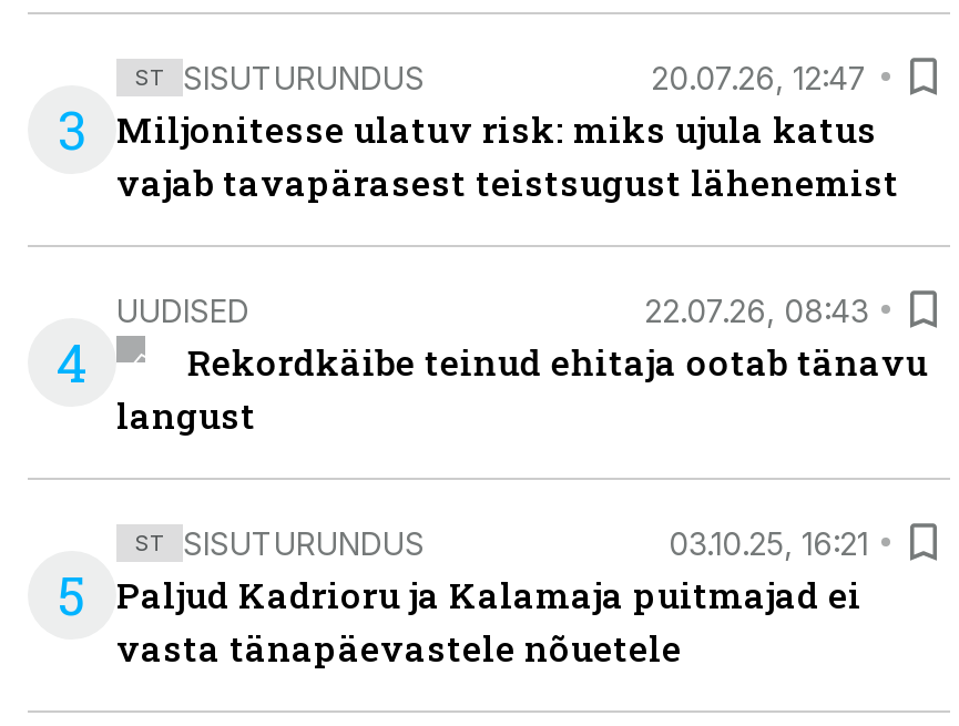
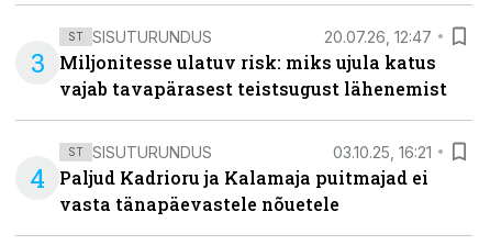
[58,290,928,631] UUDISED | 22.07.26, 08:43 | Rekordkäibe teinud ehitaja ootab tänavu | langust | 5 -> none

